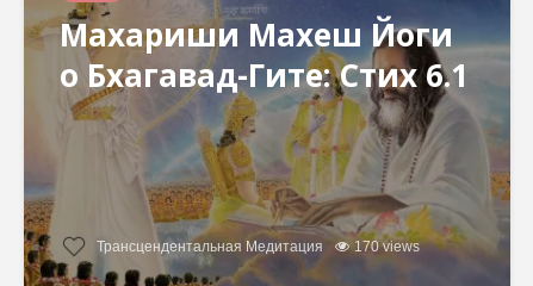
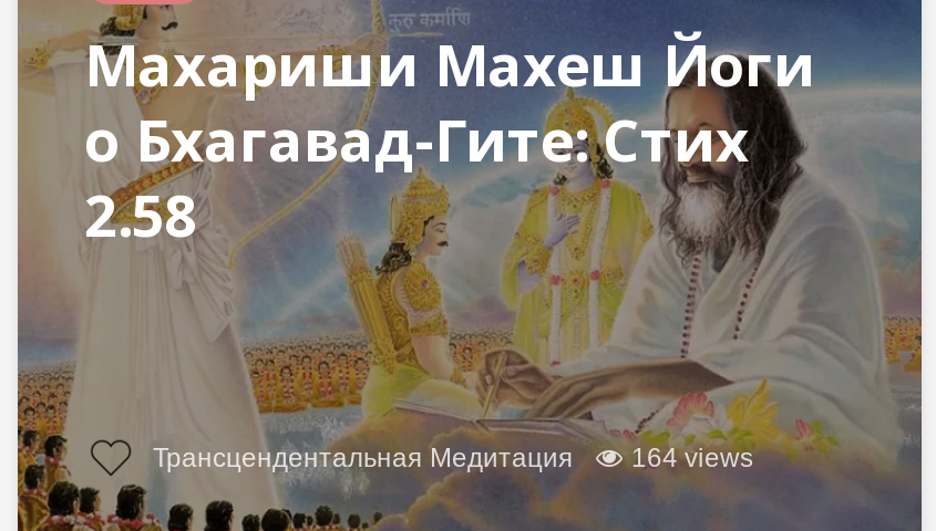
[60,54,469,97] о Бхагавад-Гите: Стих 6.1 -> [84,100,749,255] о Бхагавад-Гите: Стих | 2.58
[93,239,420,255] Трансцендентальная Медитация 170 views -> [146,443,753,474] Трансцендентальная Медитация 164 views

